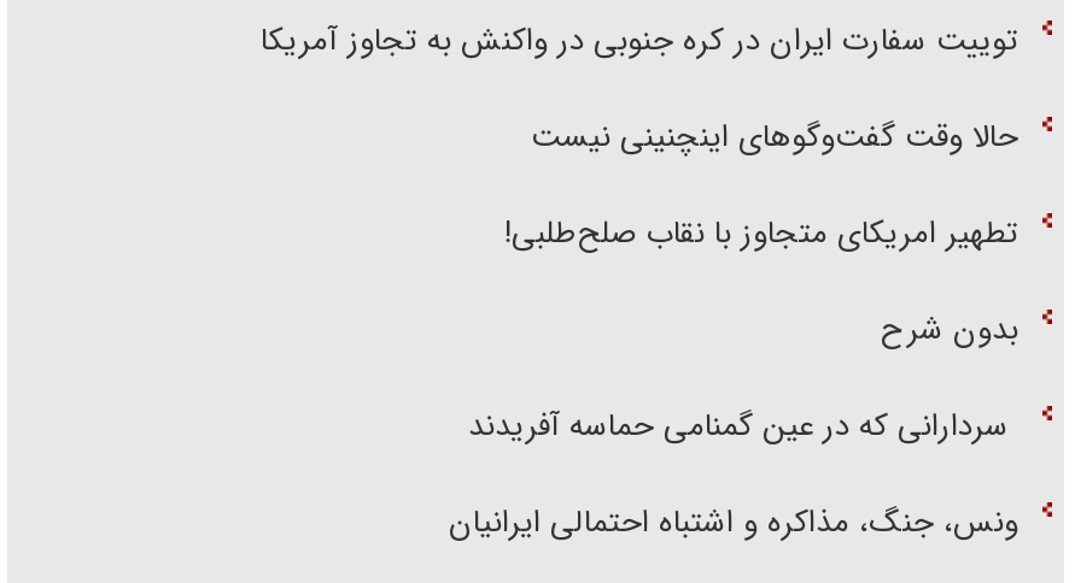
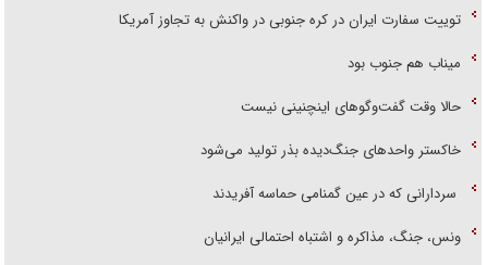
none -> [348,53,461,75] میناب هم جنوب بود
moved [531,113,1018,164] -> [241,96,461,119]: حالا وقت گفت‌و‌گو‌های اینچنینی نیست
[504,210,1018,357] تطهیر امریکای متجاوز با نقاب صلح‌طلبی! | بدون شرح -> [200,140,461,162] خاکستر واحد‌های جنگ‌دیده بذر تولید می‌شود

